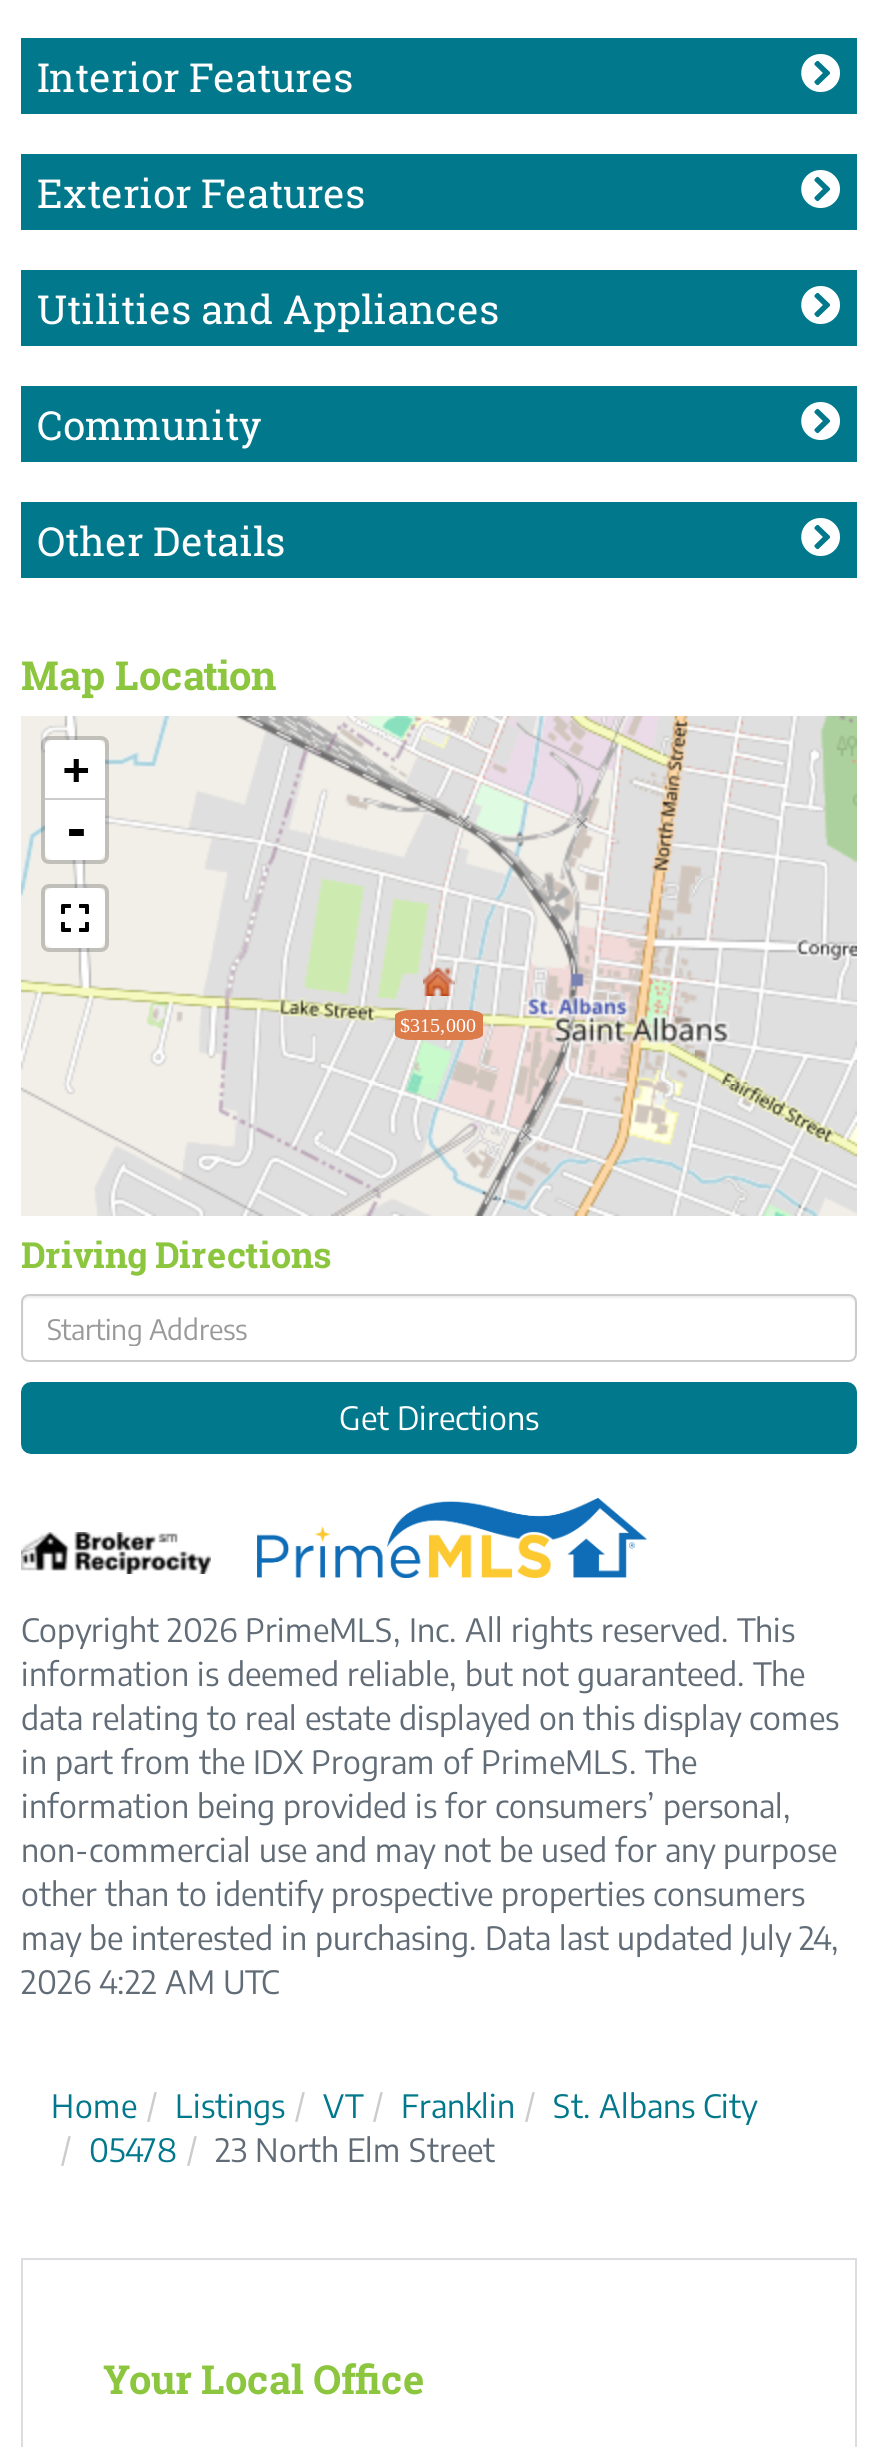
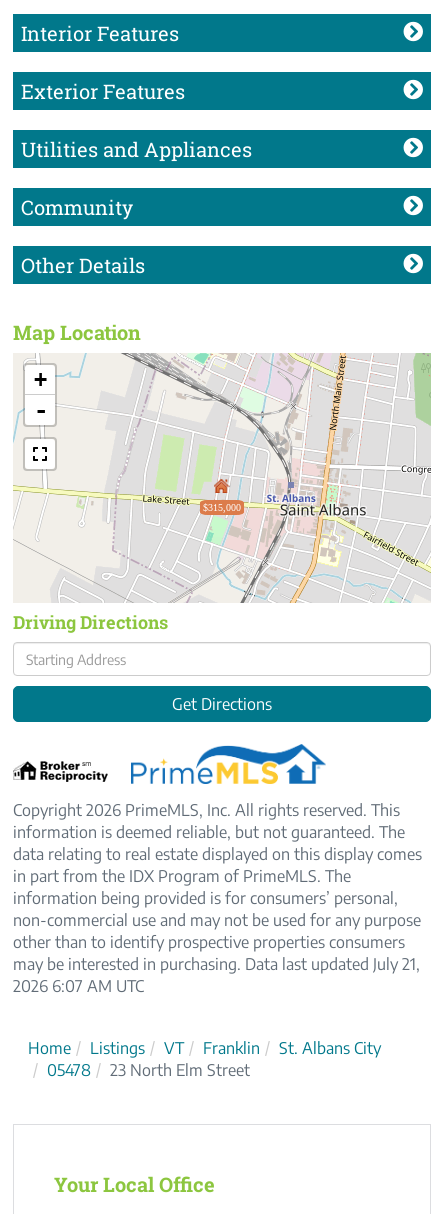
[21,1919,839,1959] may be interested in purchasing. Data last updated July 24, -> [13,954,420,974] may be interested in purchasing. Data last updated July 21,
[21,1963,279,2003] 2026 4:22 AM UTC -> [13,976,144,996] 2026 6:07 AM UTC

